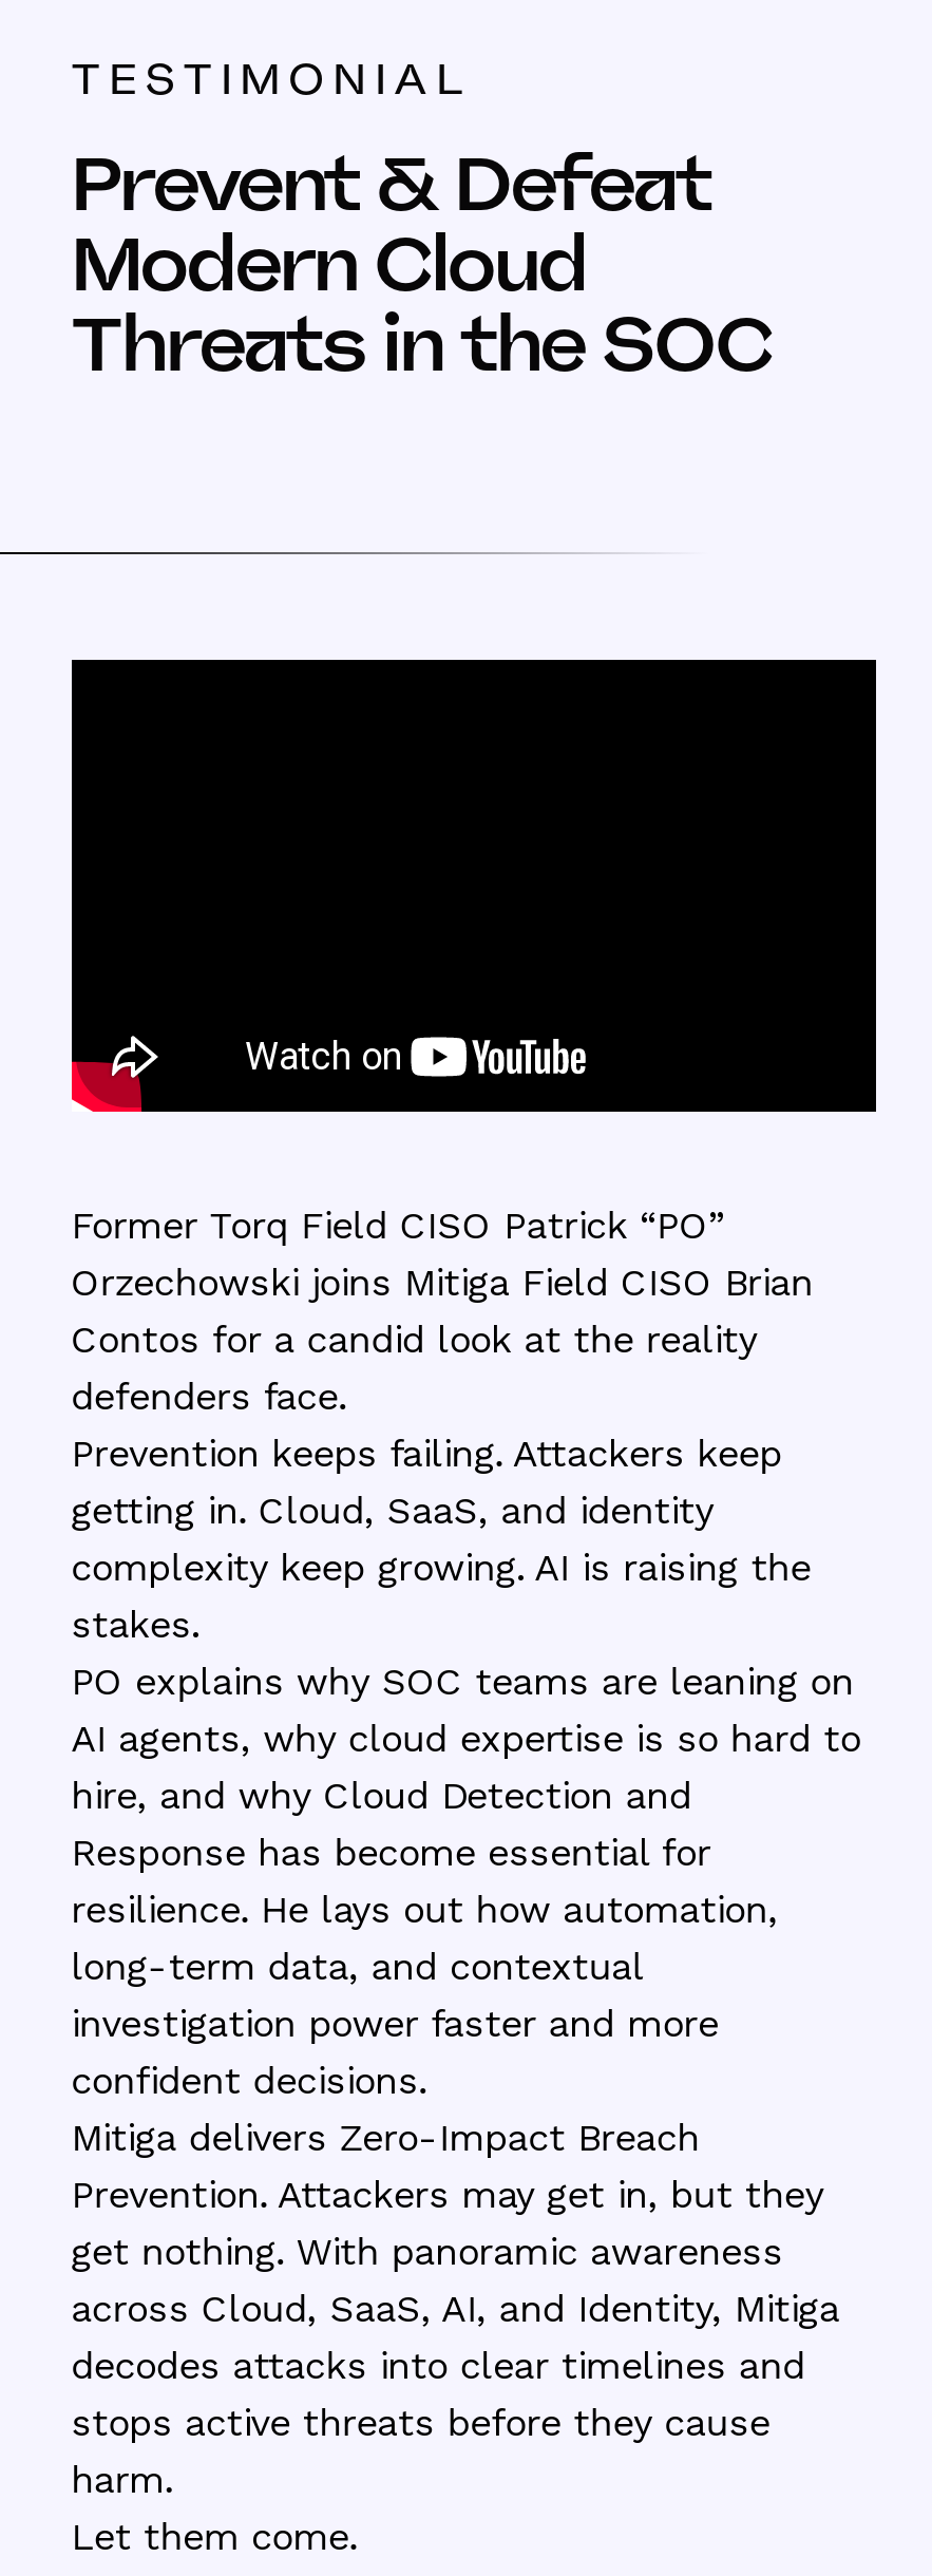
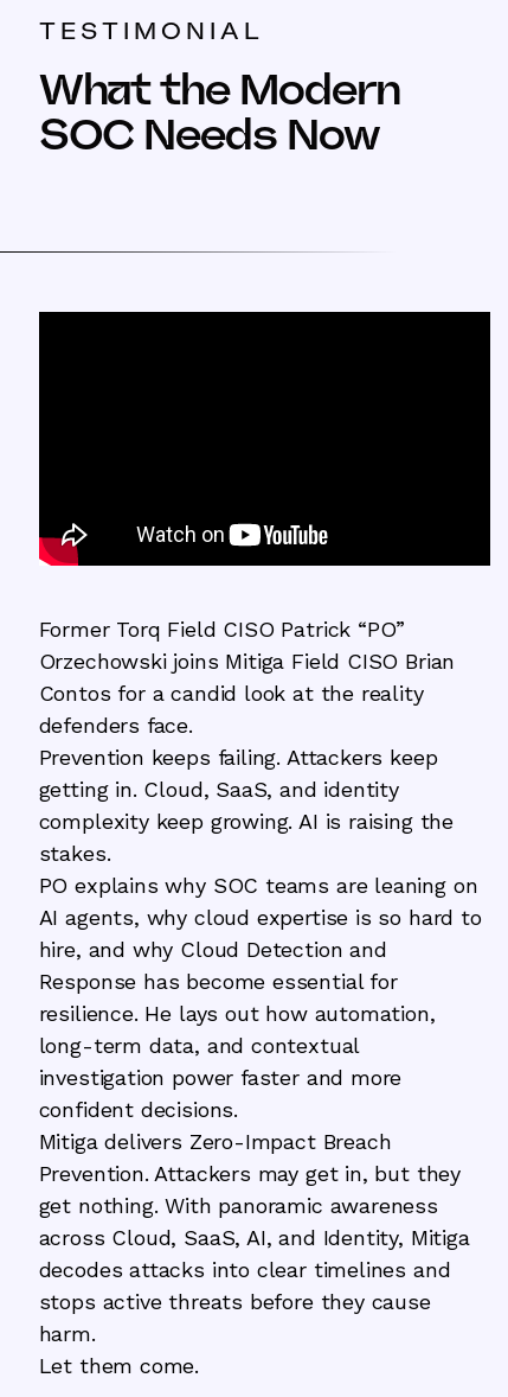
[71,136,772,394] Prevent & Defeat | Modern Cloud | Threats in the SOC -> [39,63,400,162] What the Modern | SOC Needs Now

